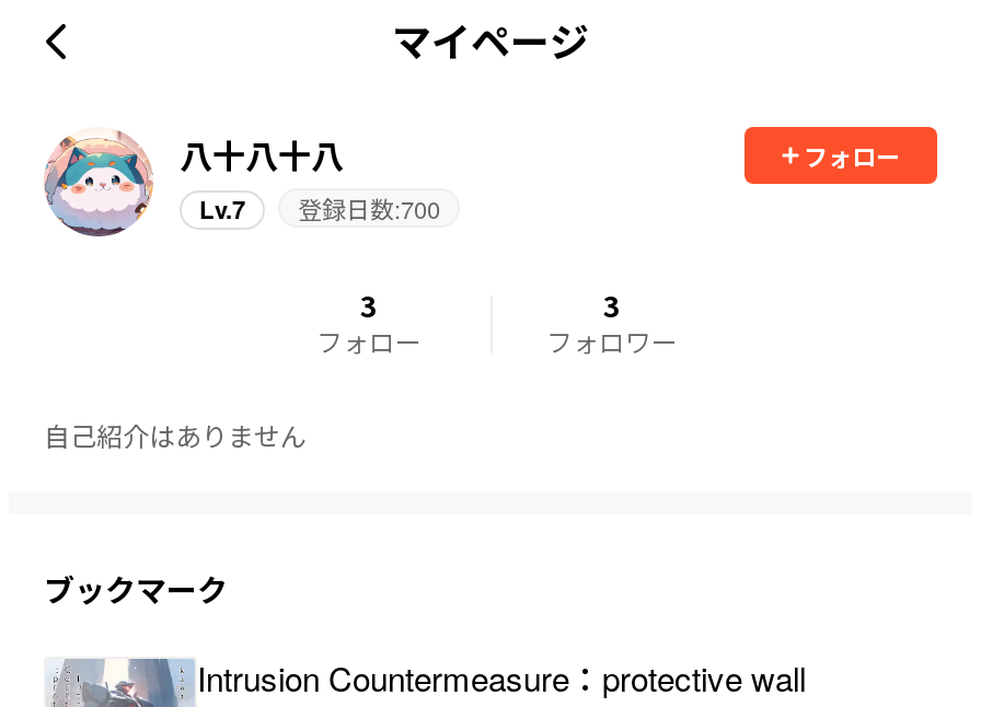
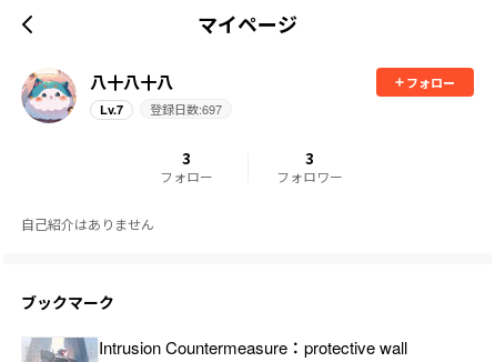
[199,190,440,225] Lv.7 登録日数:700 -> [100,100,222,118] Lv.7 登録日数:697

